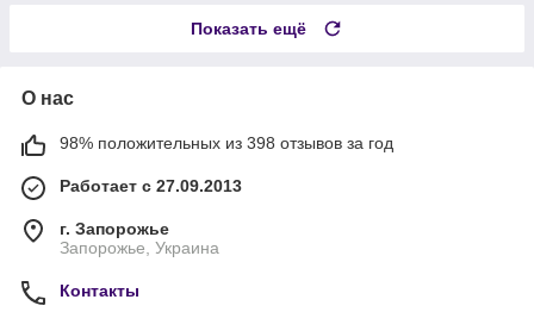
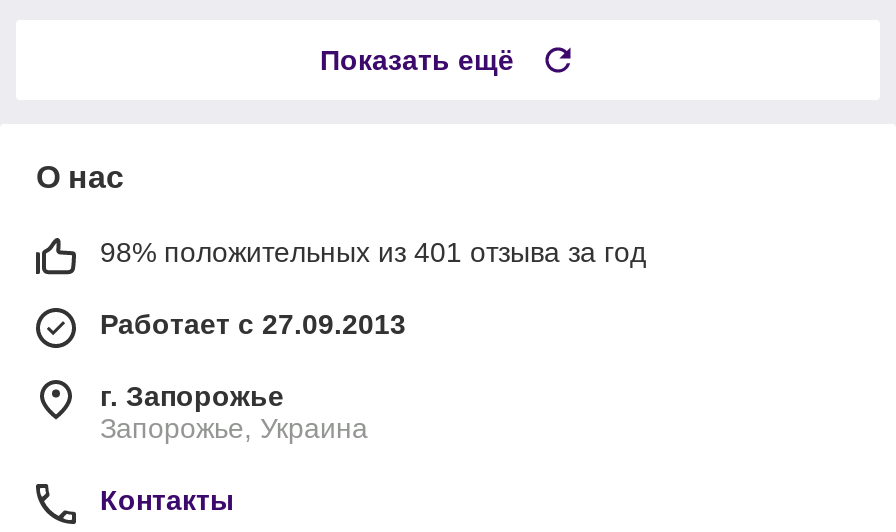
[60,134,393,153] 98% положительных из 398 отзывов за год -> [100,237,646,269] 98% положительных из 401 отзыва за год

